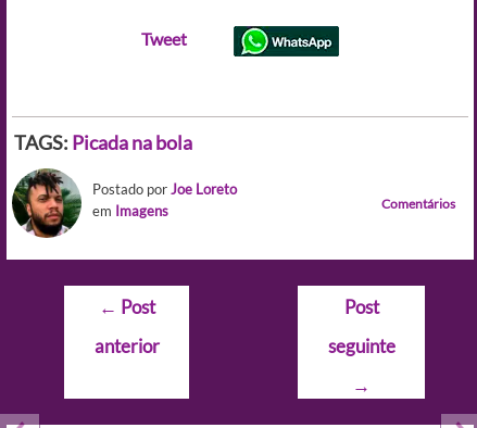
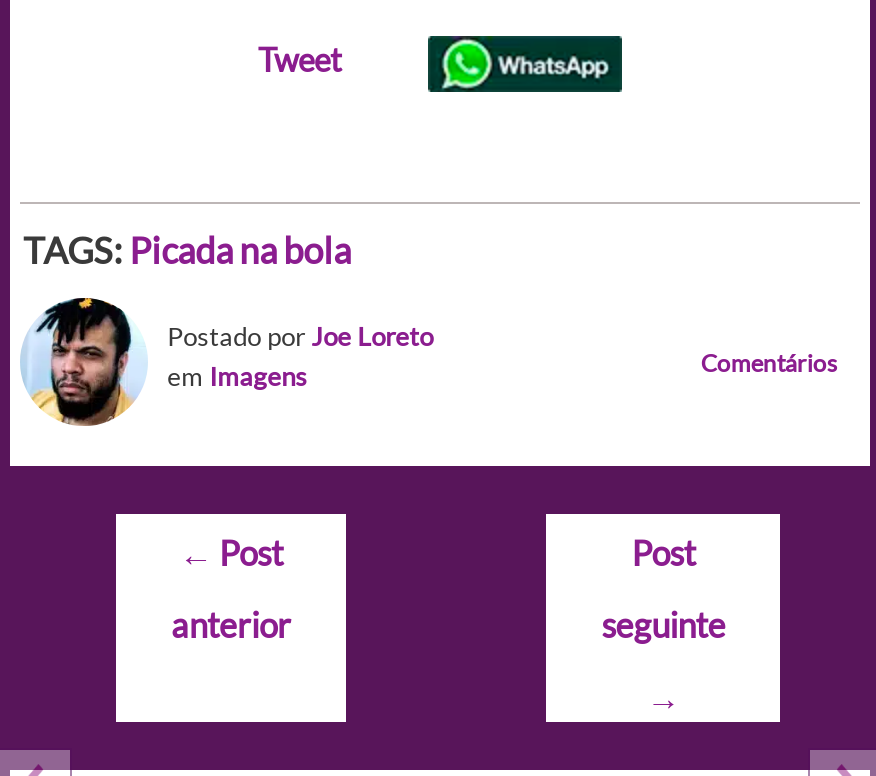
[11,168,83,236] [image] -> [20,296,148,426] [image]

